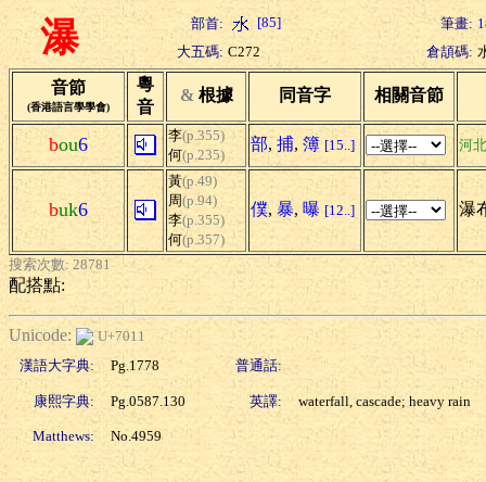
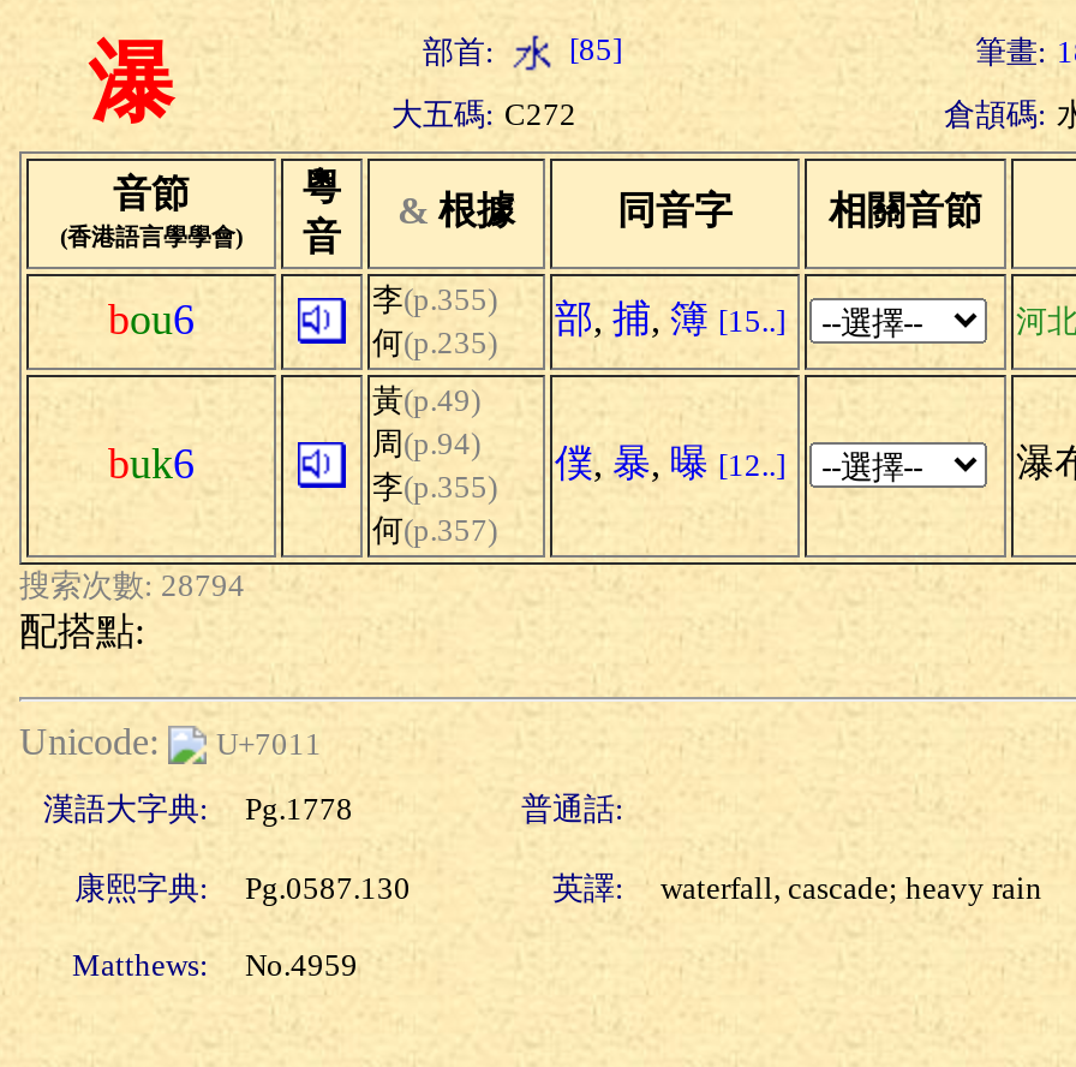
[9,256,111,272] 搜索次數: 28781 -> [19,567,245,603] 搜索次數: 28794

